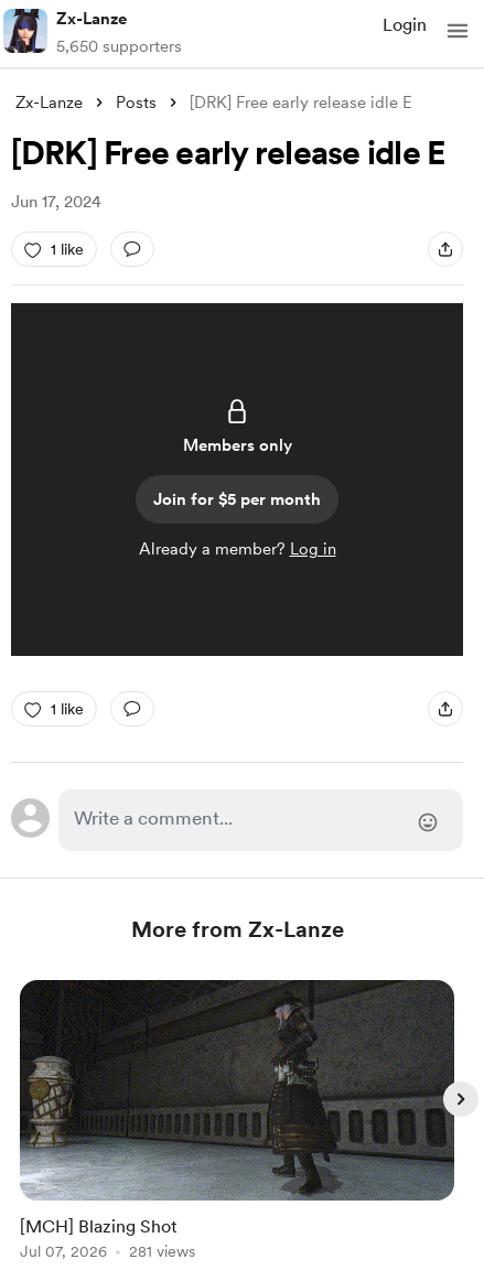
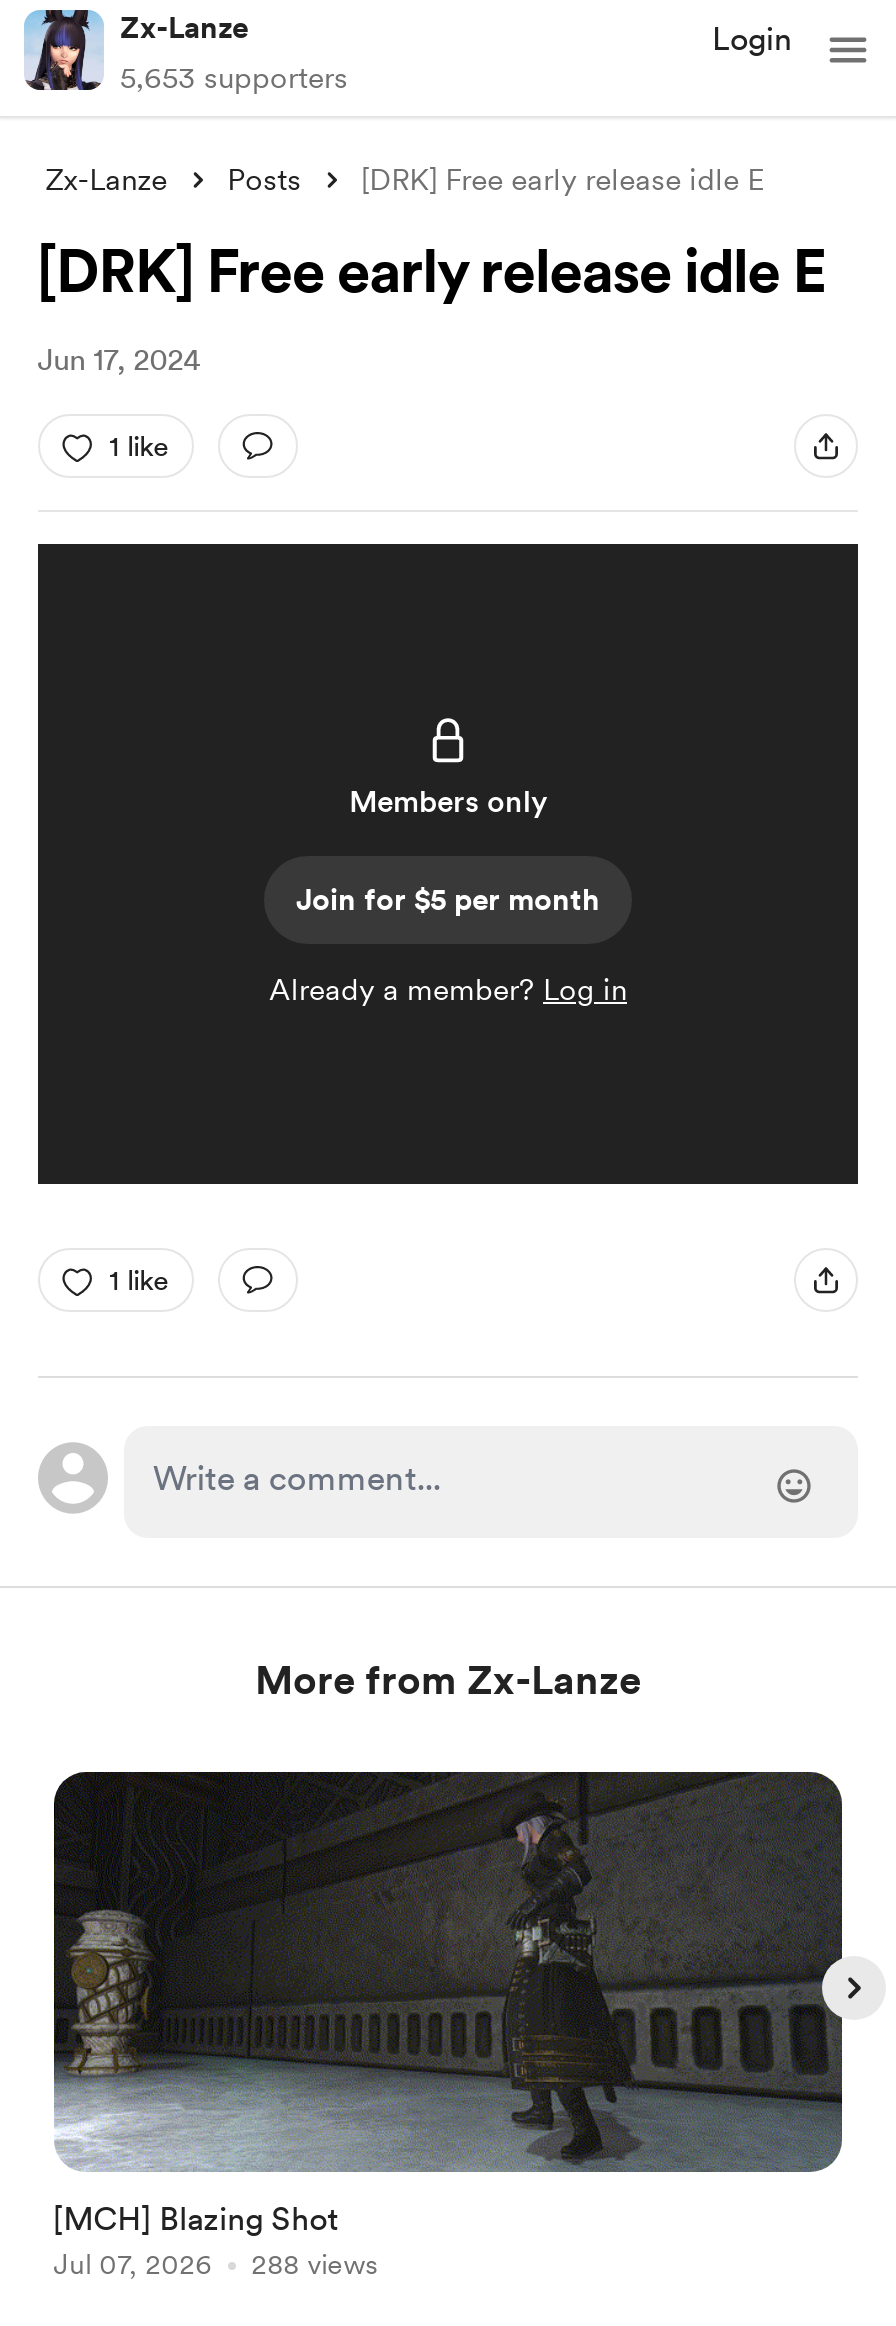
[56,36,182,56] 5,650 supporters -> [120,60,348,96] 5,653 supporters
[20,1242,195,1260] Jul 07, 2026 281 views -> [53,2248,377,2280] Jul 07, 2026 288 views

